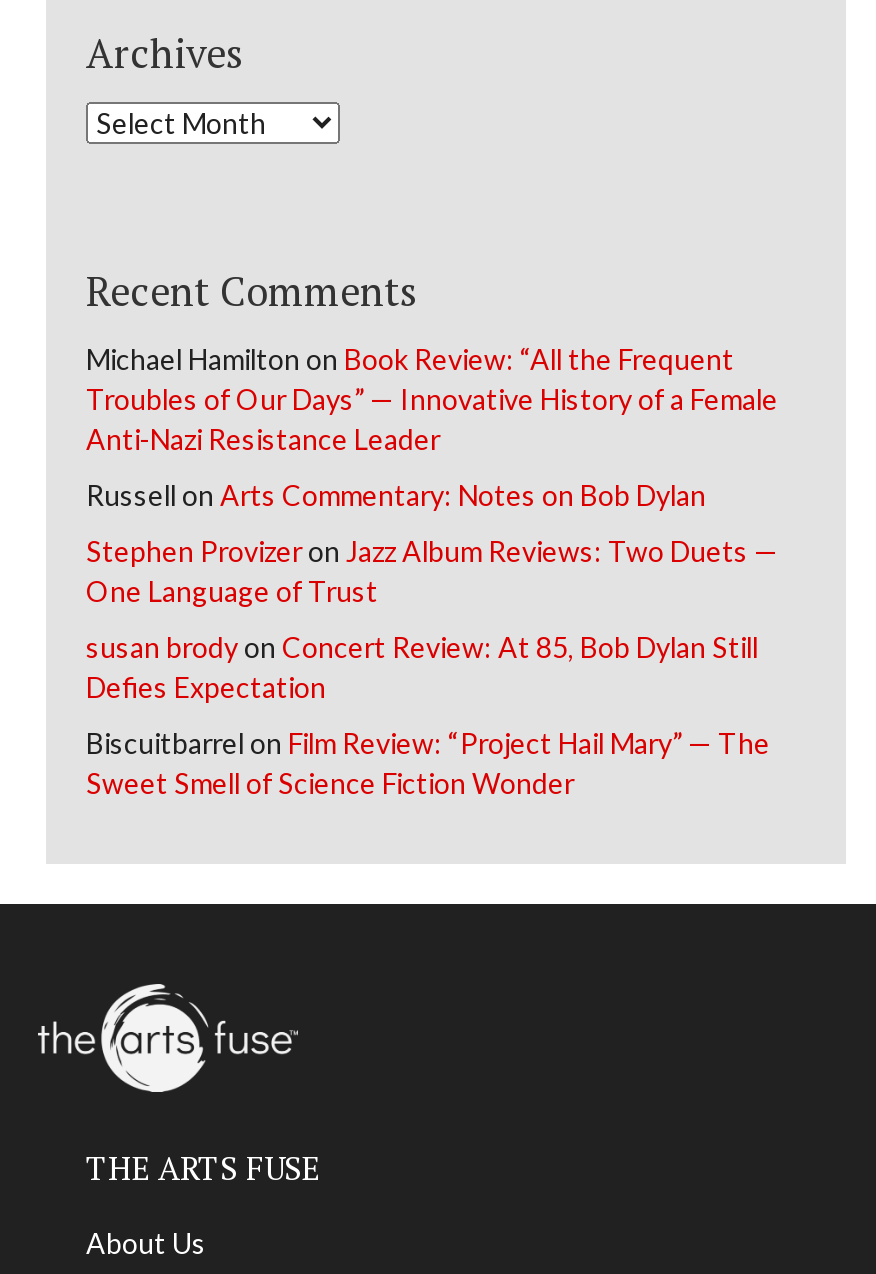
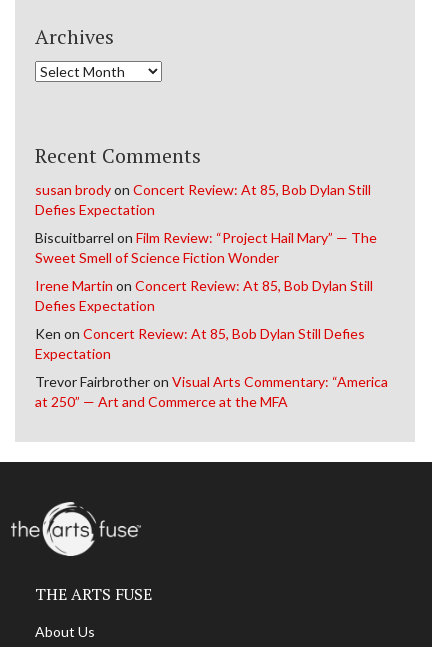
[86,342,778,608] Michael Hamilton on Book Review: “All the Frequent | Troubles of Our Days” — Innovative History of a Female | Anti-Nazi Resistance Leader | Russell on Arts Commentary: Notes on Bob Dylan | Stephen Provizer on Jazz Album Reviews: Two Duets — | One Language of Trust -> none
moved [86,630,770,800] -> [35,181,377,266]: susan brody on Concert Review: At 85, Bob Dylan Still | Defies Expectation | Biscuitbarrel on Film Review: “Project Hail Mary” — The | Sweet Smell of Science Fiction Wonder
none -> [35,277,388,410] Irene Martin on Concert Review: At 85, Bob Dylan Still | Defies Expectation | Ken on Concert Review: At 85, Bob Dylan Still Defies | Expectation | Trevor Fairbrother on Visual Arts Commentary: “America | at 250” — Art and Commerce at the MFA

